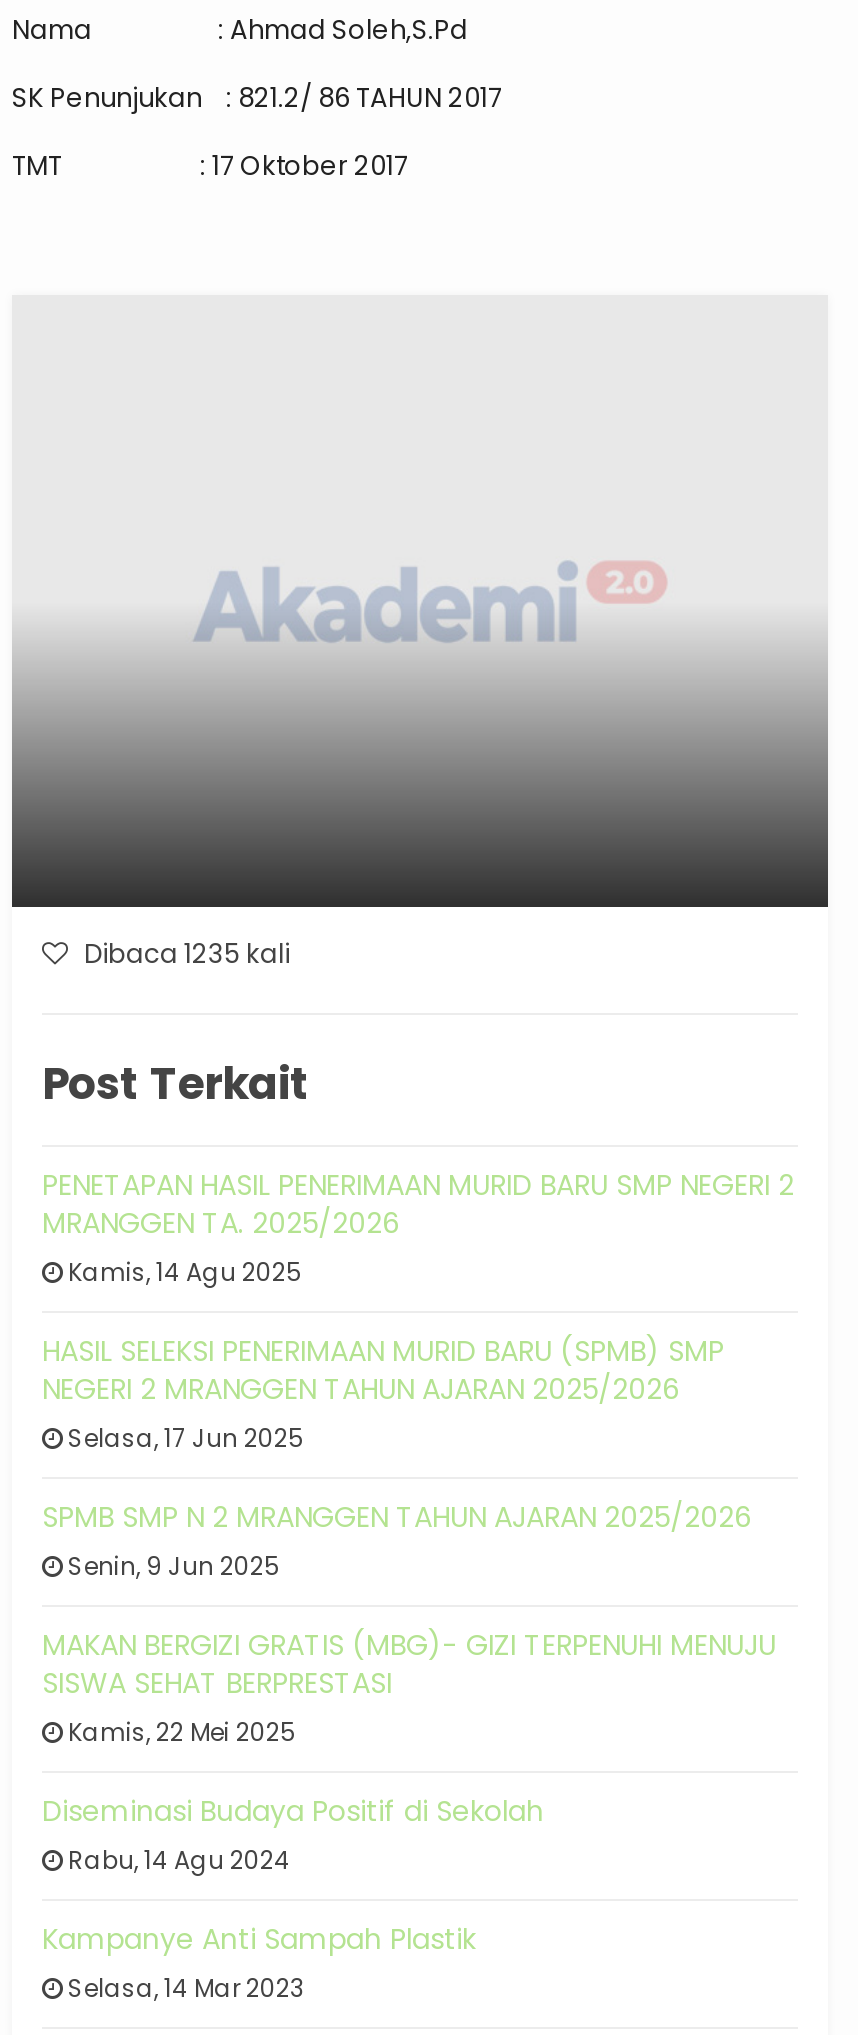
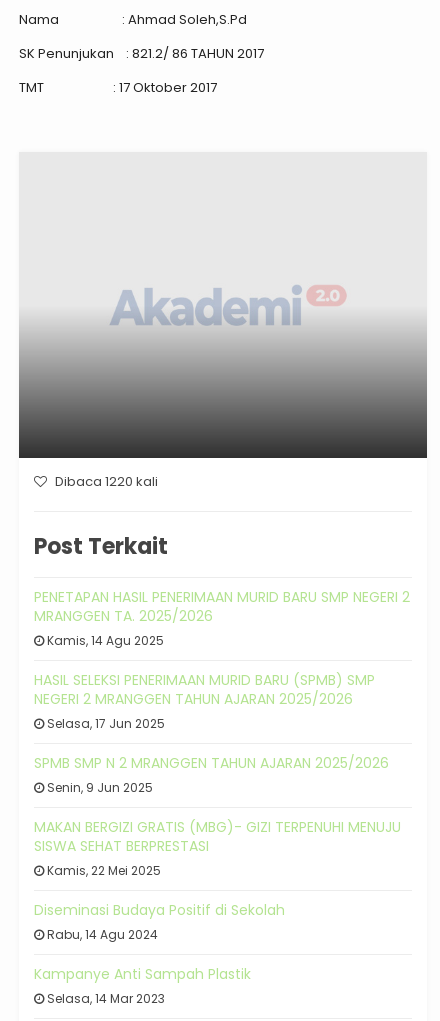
[78,934,290,972] Dibaca 1235 kali -> [52,472,158,491] Dibaca 1220 kali

